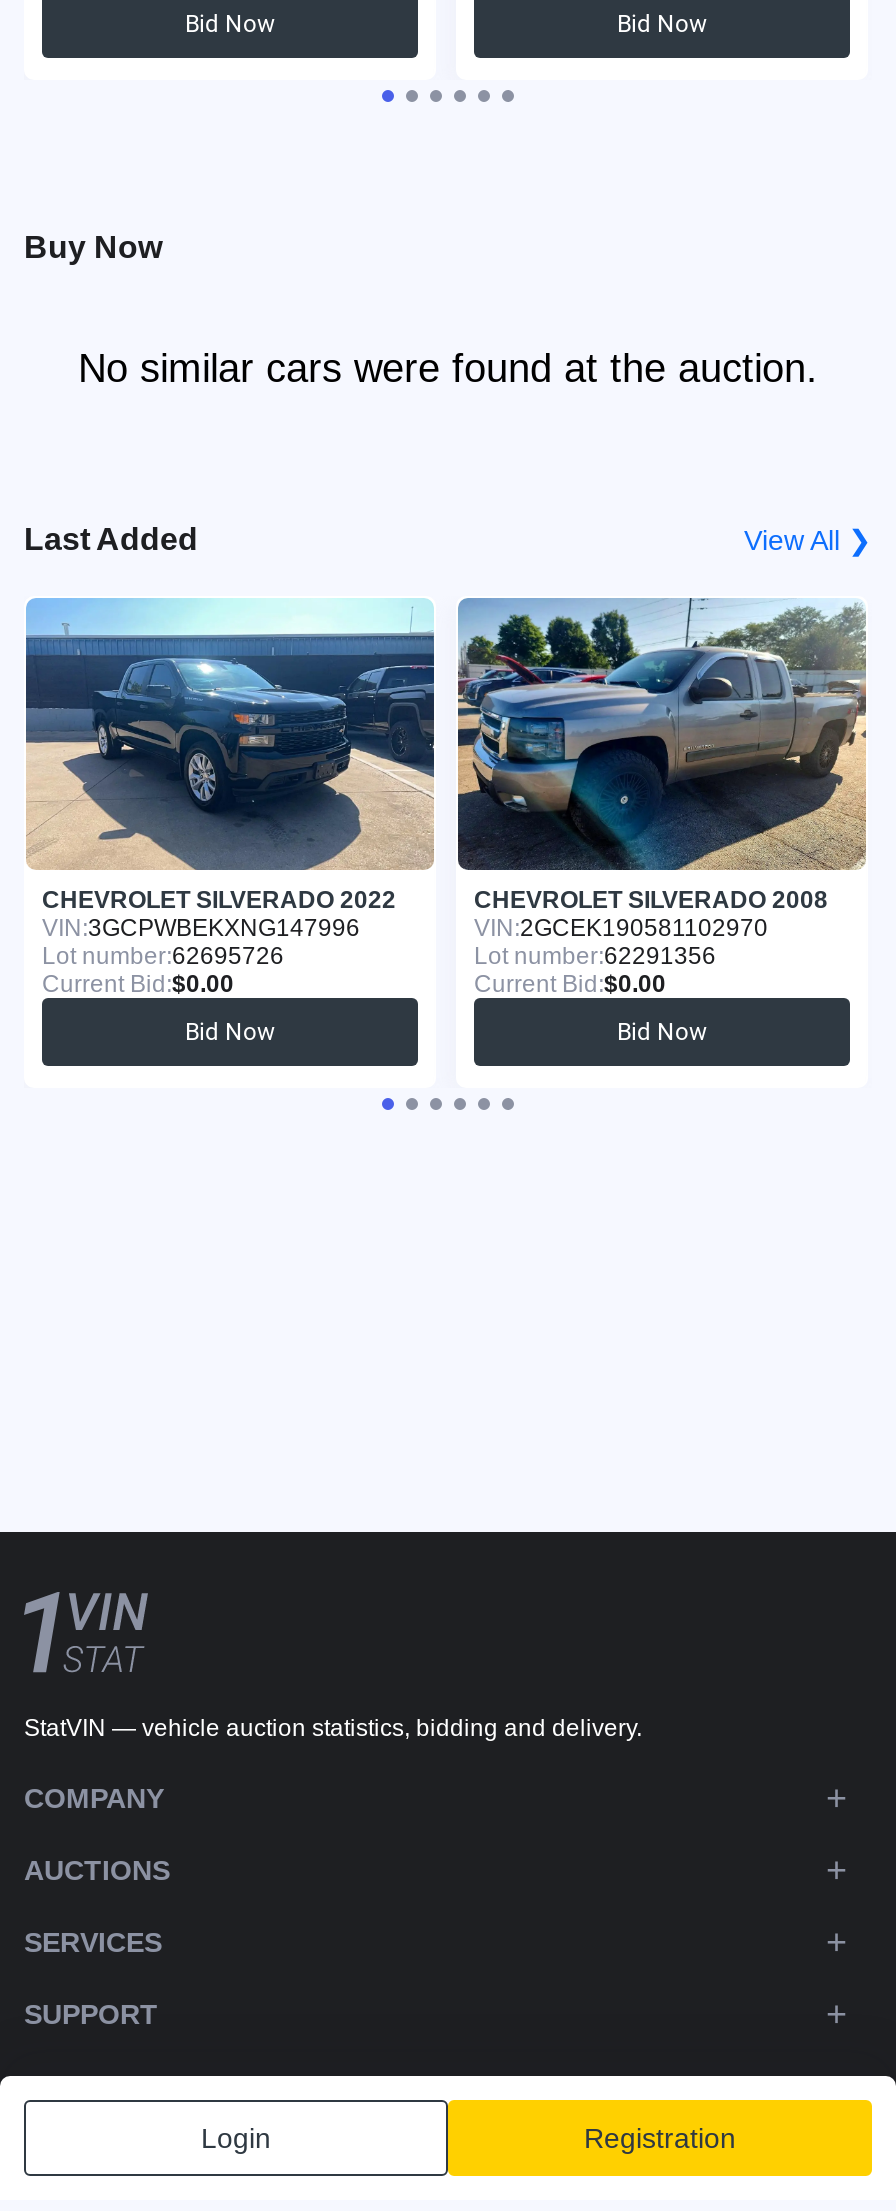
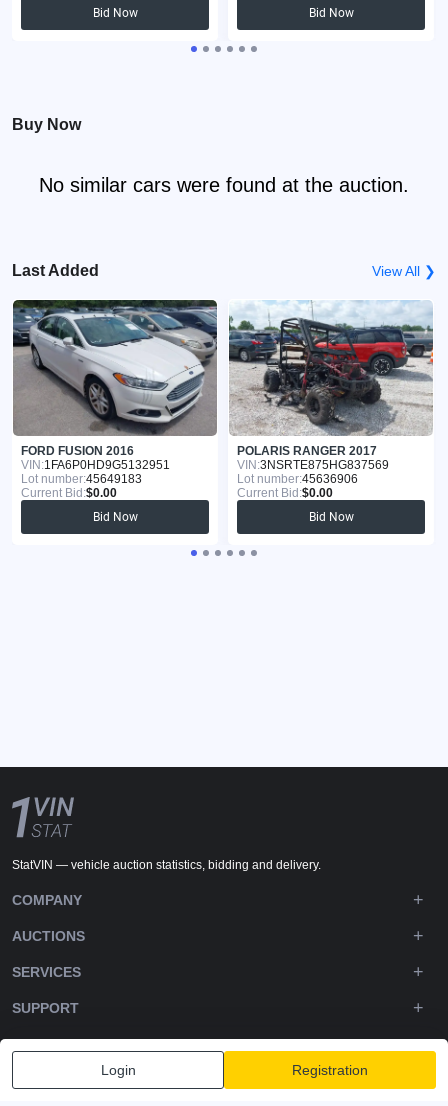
[26,598,434,971] [image] | CHEVROLET SILVERADO 2022 | VIN: 3GCPWBEKXNG147996 | Lot number:62695726 -> [12,299,218,486] [image] | FORD FUSION 2016 | VIN: 1FA6P0HD9G5132951 | Lot number:45649183
[456,596,868,971] [image] | CHEVROLET SILVERADO 2008 | VIN: 2GCEK190581102970 | Lot number:62291356 -> [229,300,434,486] [image] | POLARIS RANGER 2017 | VIN: 3NSRTE875HG837569 | Lot number:45636906

